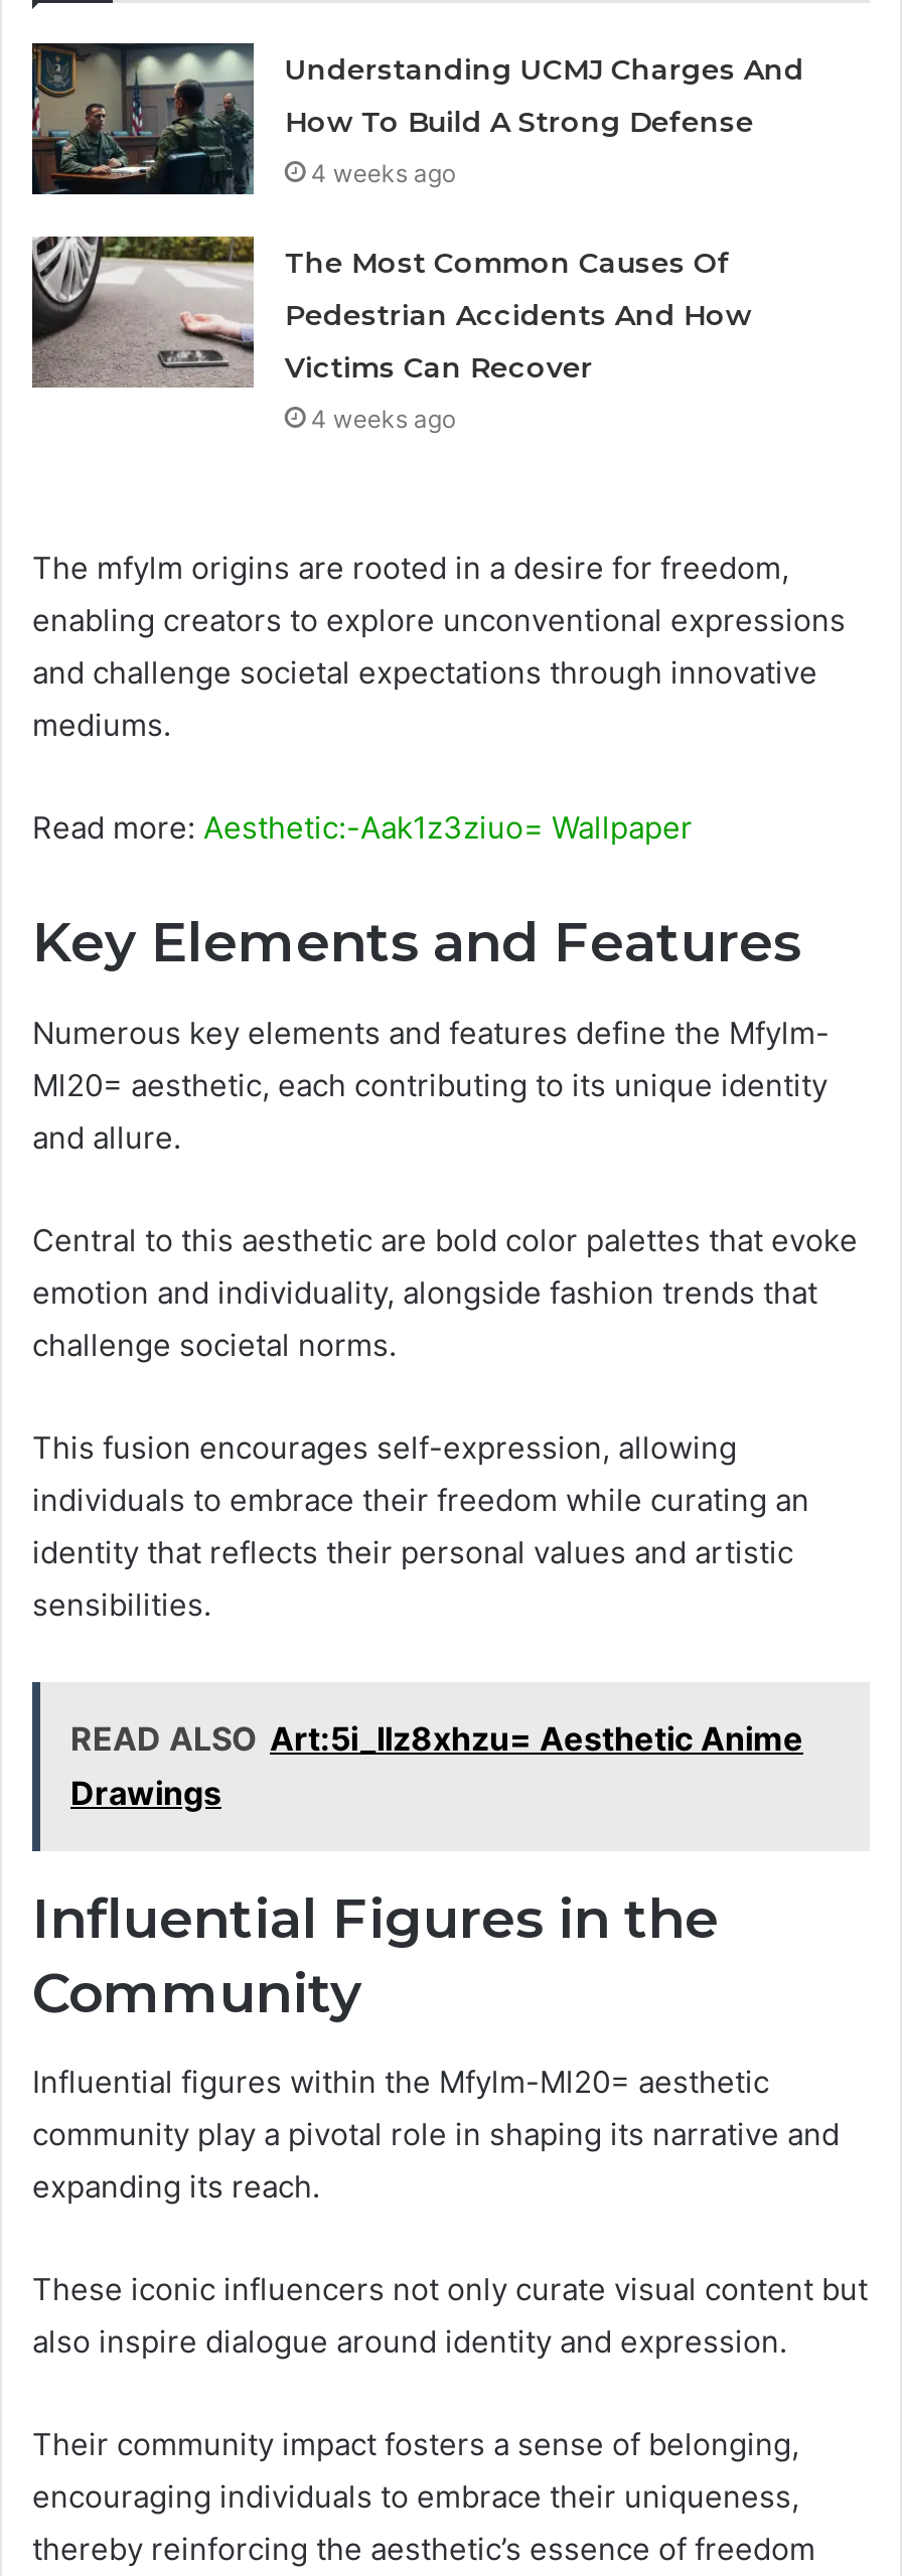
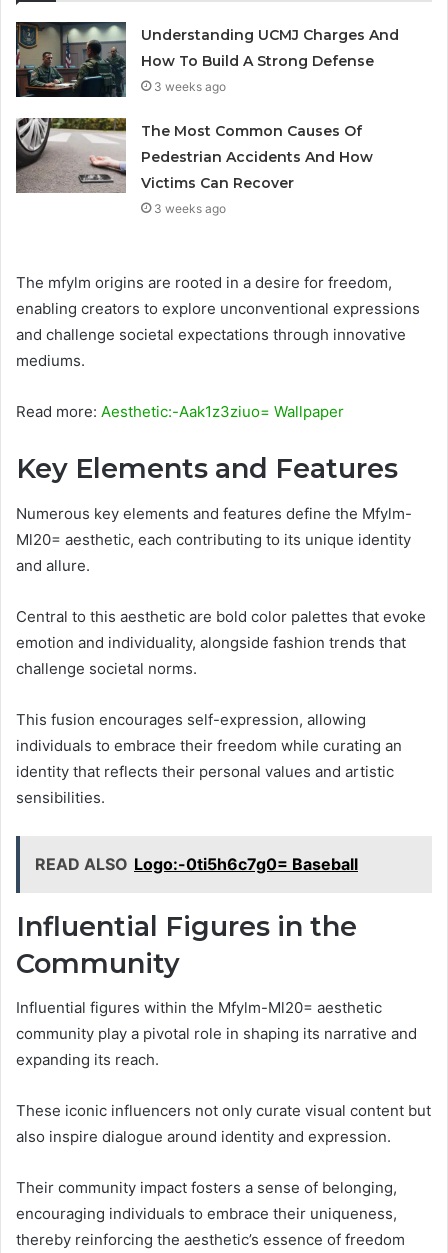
[311,158,456,189] 4 weeks ago -> [154,79,226,94] 3 weeks ago
[311,404,456,434] 4 weeks ago -> [154,201,226,216] 3 weeks ago
[70,1718,803,1812] READ ALSO Art:5i_Ilz8xhzu= Aesthetic Anime | Drawings -> [35,854,358,874] READ ALSO Logo:-0ti5h6c7g0= Baseball

